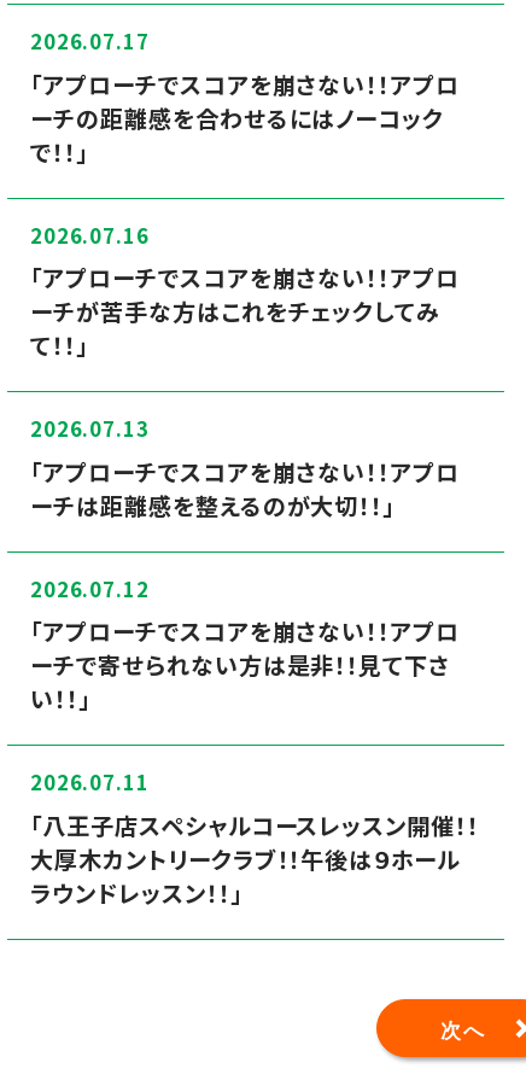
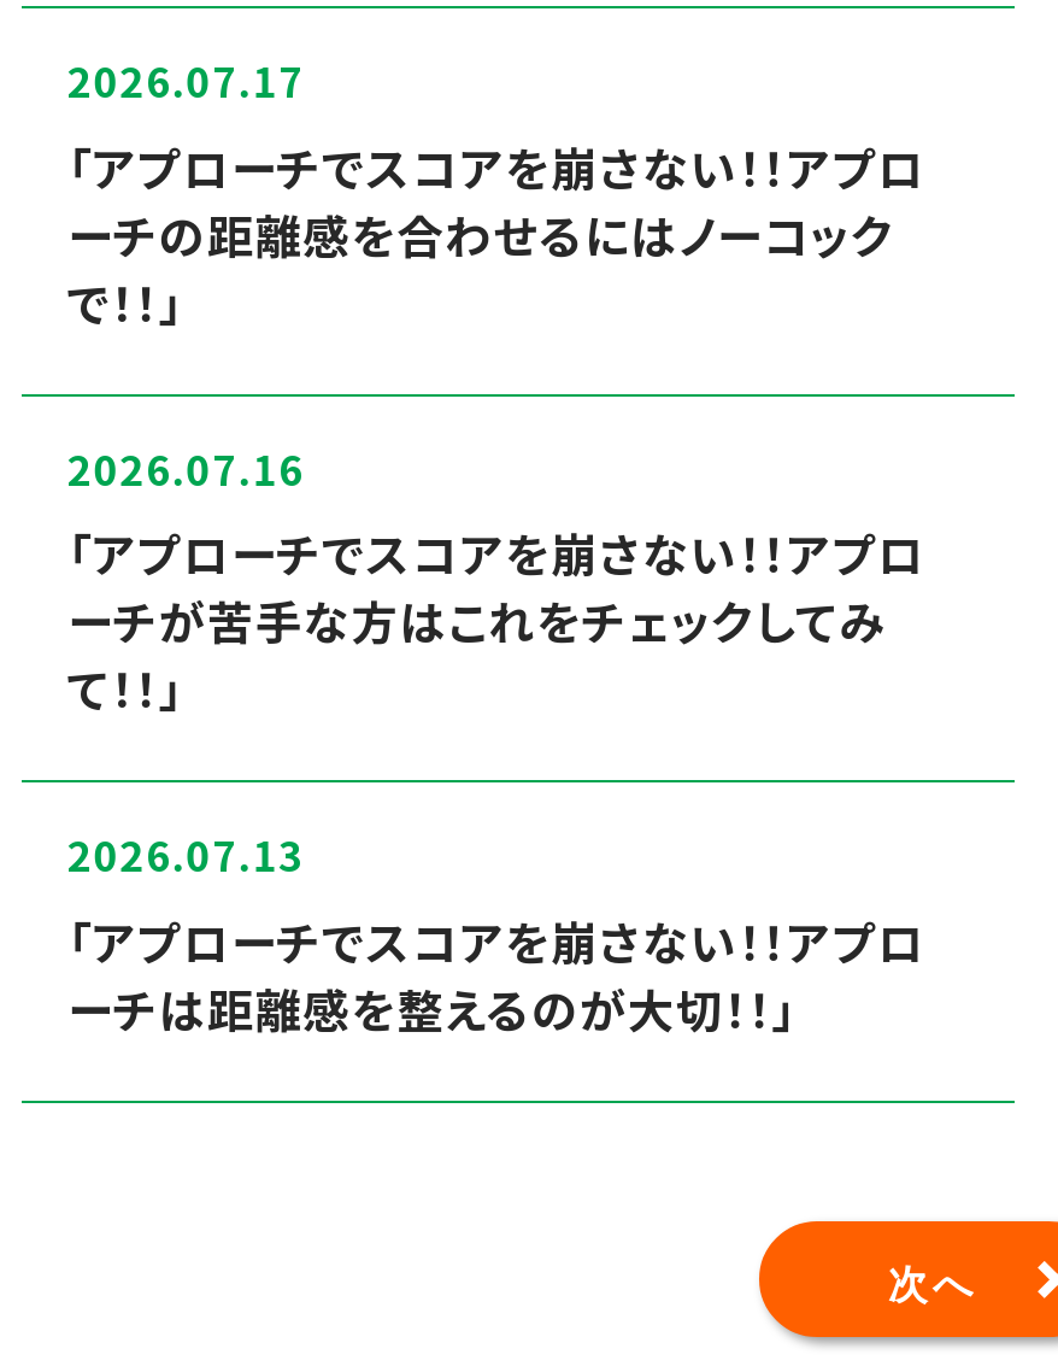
[30,574,479,910] 2026.07.12 | 「アプローチでスコアを崩さない！！アプロ | ーチで寄せられない方は是非！！見て下さ | い！！」 | 2026.07.11 | 「八王子店スペシャルコースレッスン開催！！ | 大厚木カントリークラブ！！午後は９ホール | ラウンドレッスン！！」 -> none

